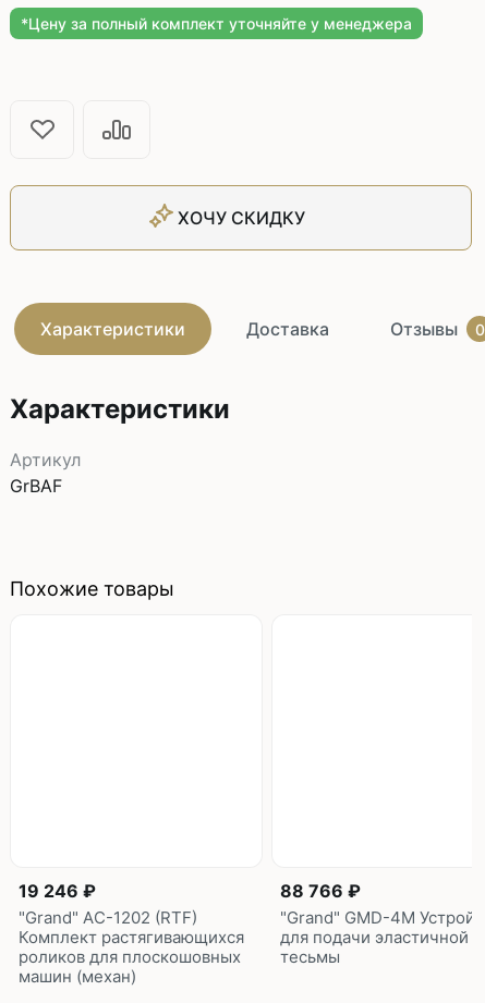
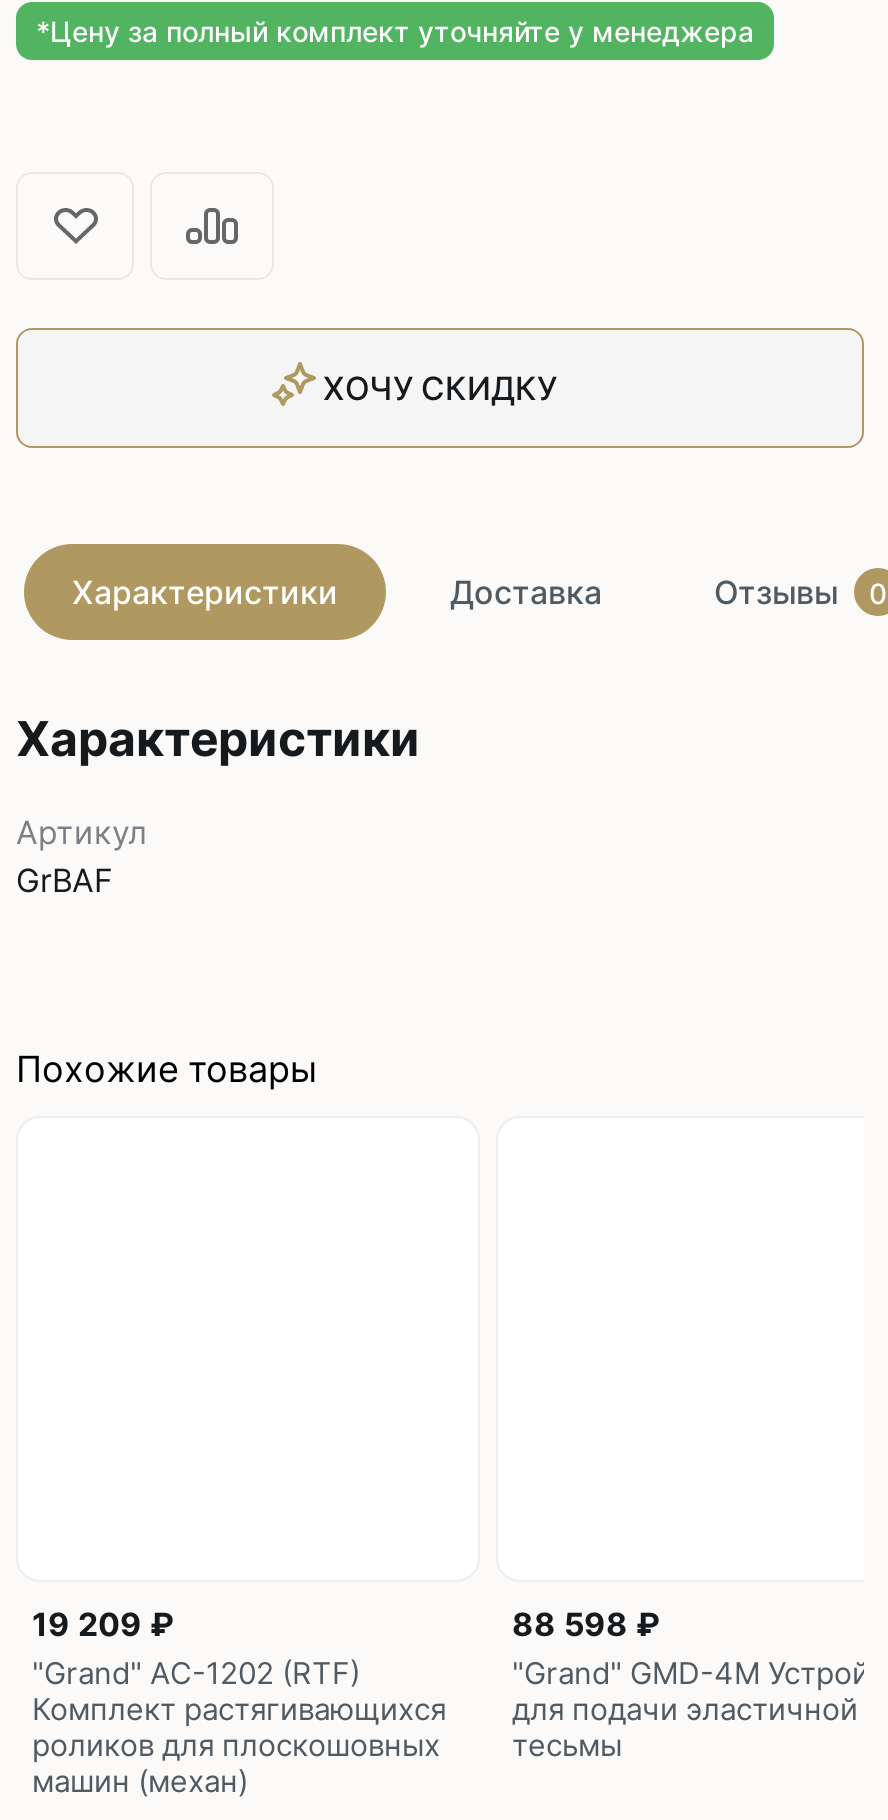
[19,880,96,902] 19 246 ₽ -> [32,1605,174,1645] 19 209 ₽
[280,880,361,902] 88 766 ₽ -> [512,1605,660,1645] 88 598 ₽

